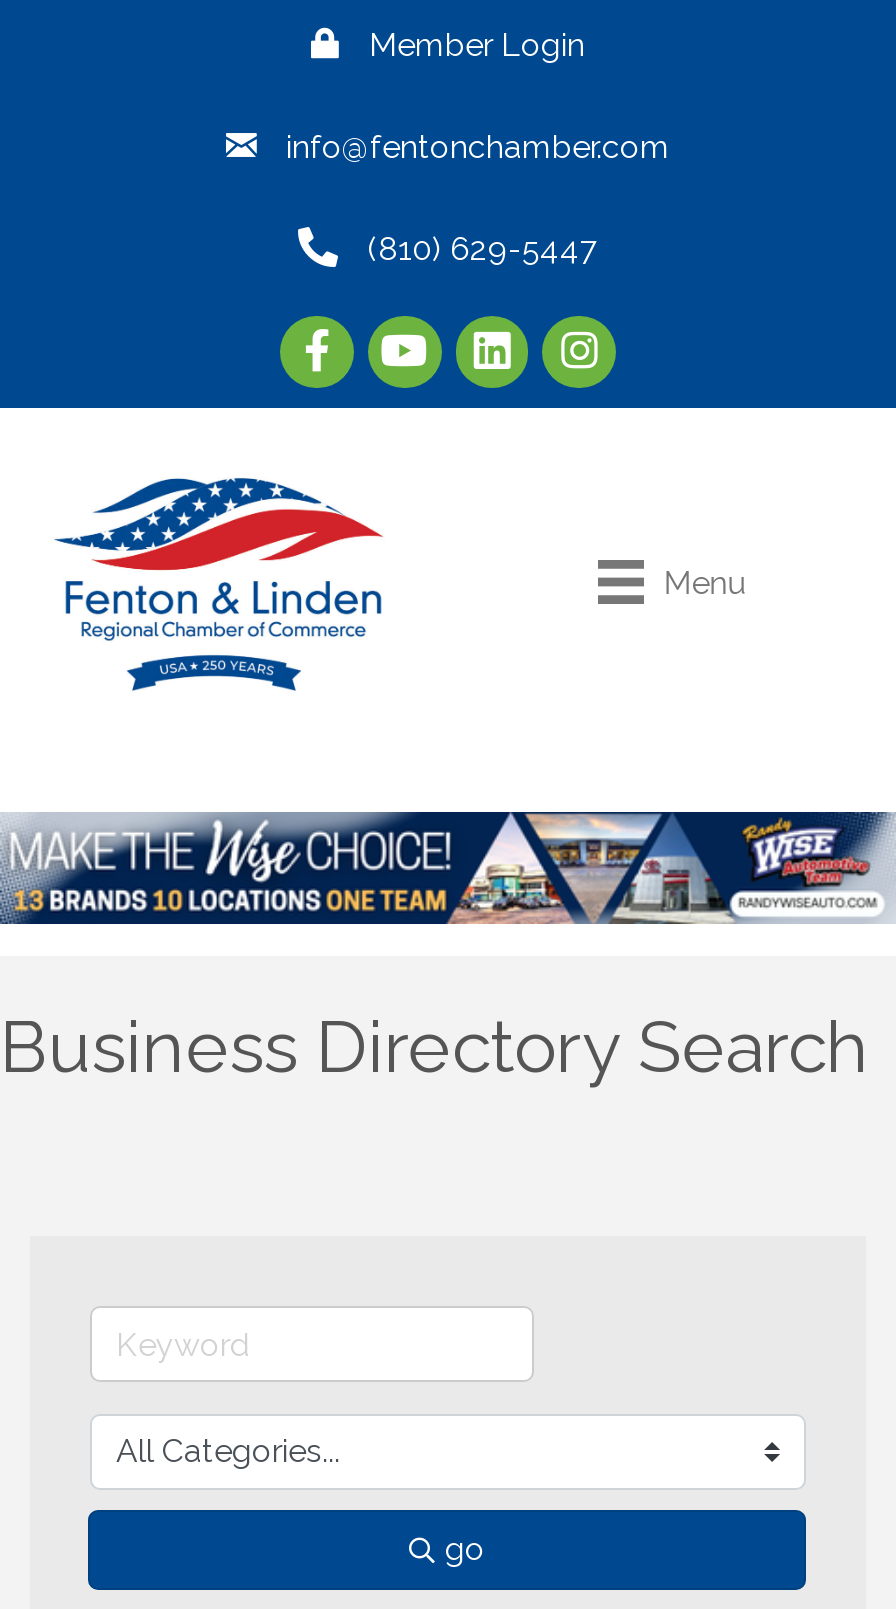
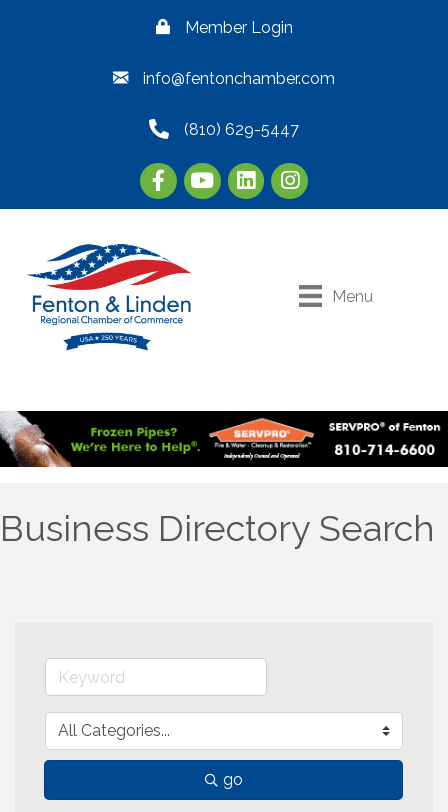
[6,810,890,926] [image] -> [3,410,445,468] [image]

